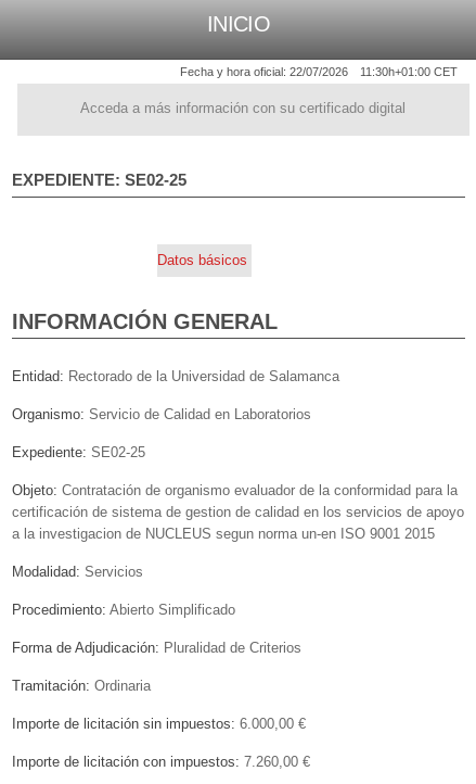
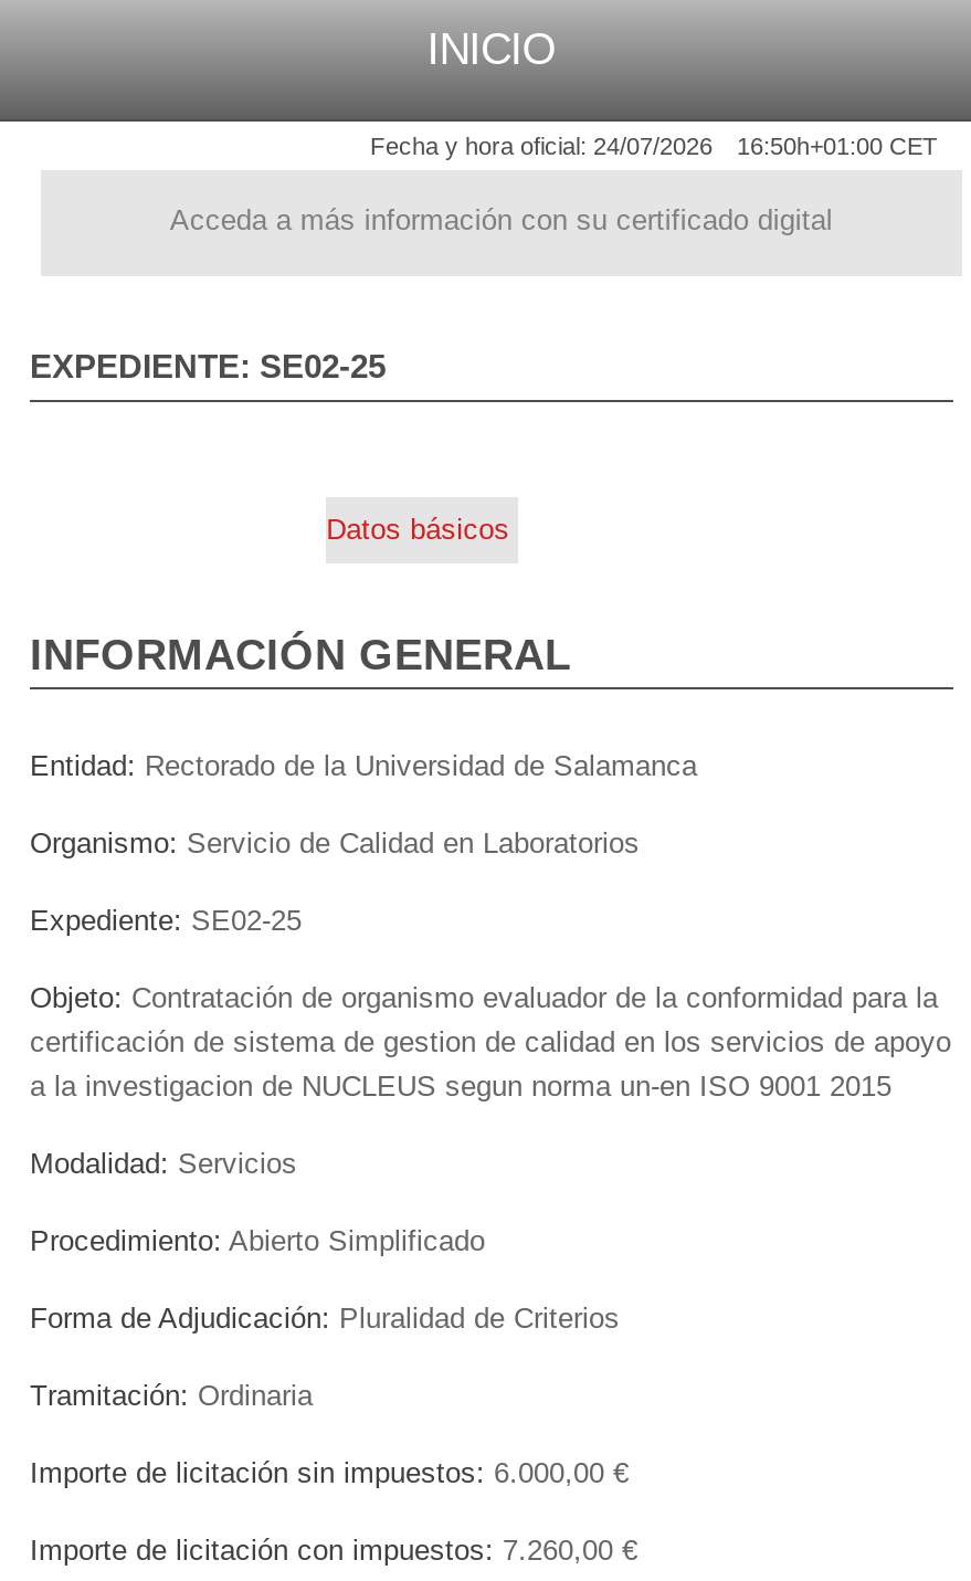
[180,65,348,79] Fecha y hora oficial: 22/07/2026 -> [370,133,713,160] Fecha y hora oficial: 24/07/2026
[360,65,458,79] 11:30h+01:00 CET -> [737,133,938,160] 16:50h+01:00 CET

